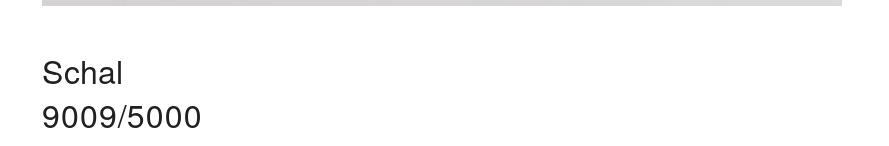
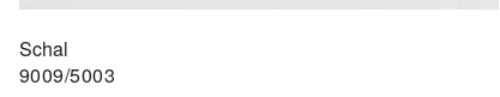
[42,91,203,137] 9009/5000 -> [19,61,115,88] 9009/5003

